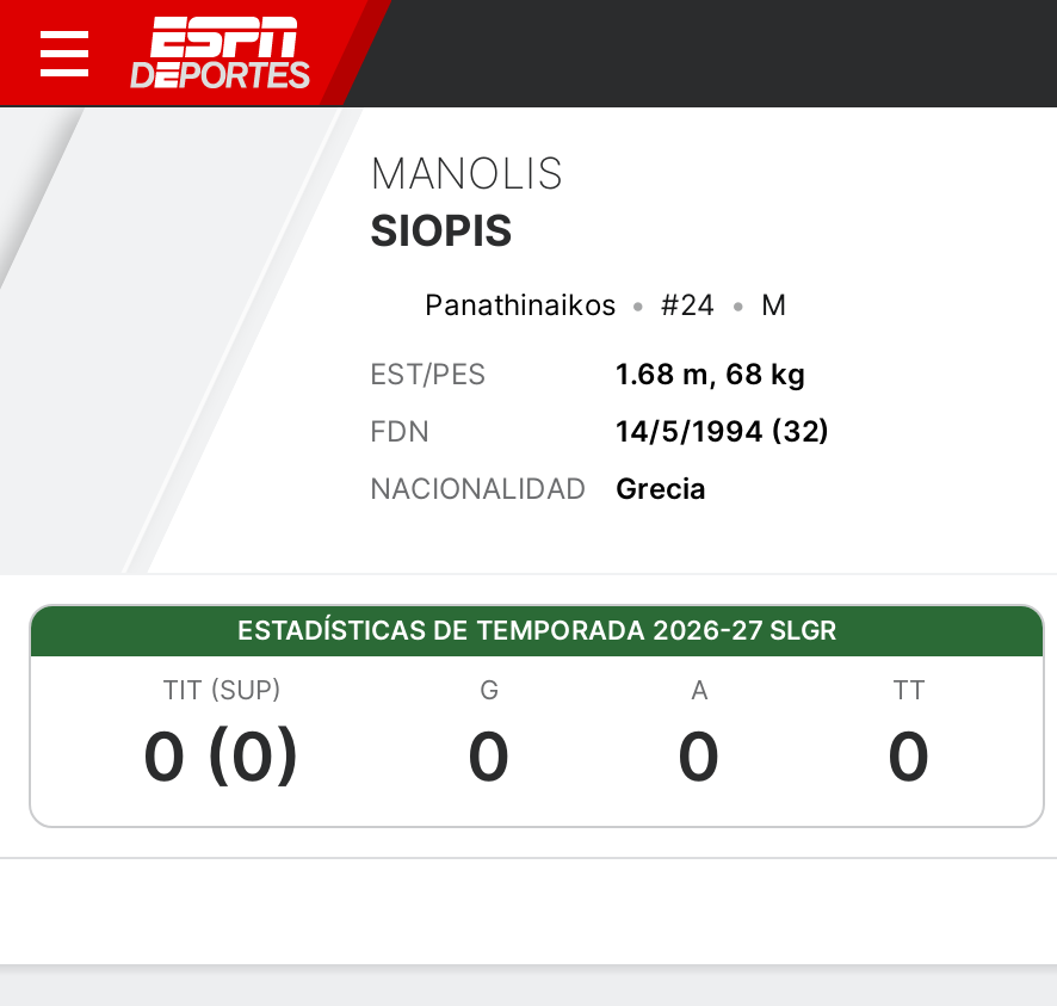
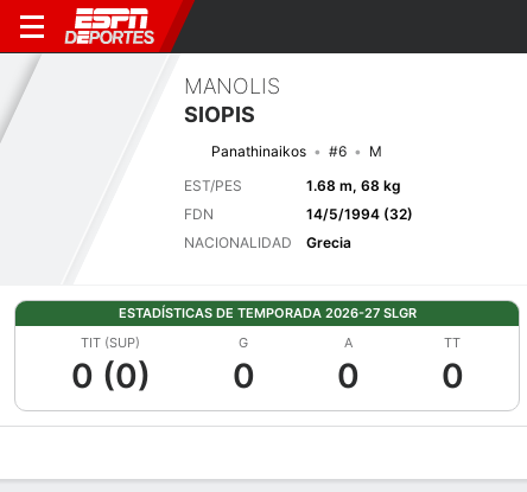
[425,285,787,321] Panathinaikos #24 M -> [211,142,382,159] Panathinaikos #6 M

